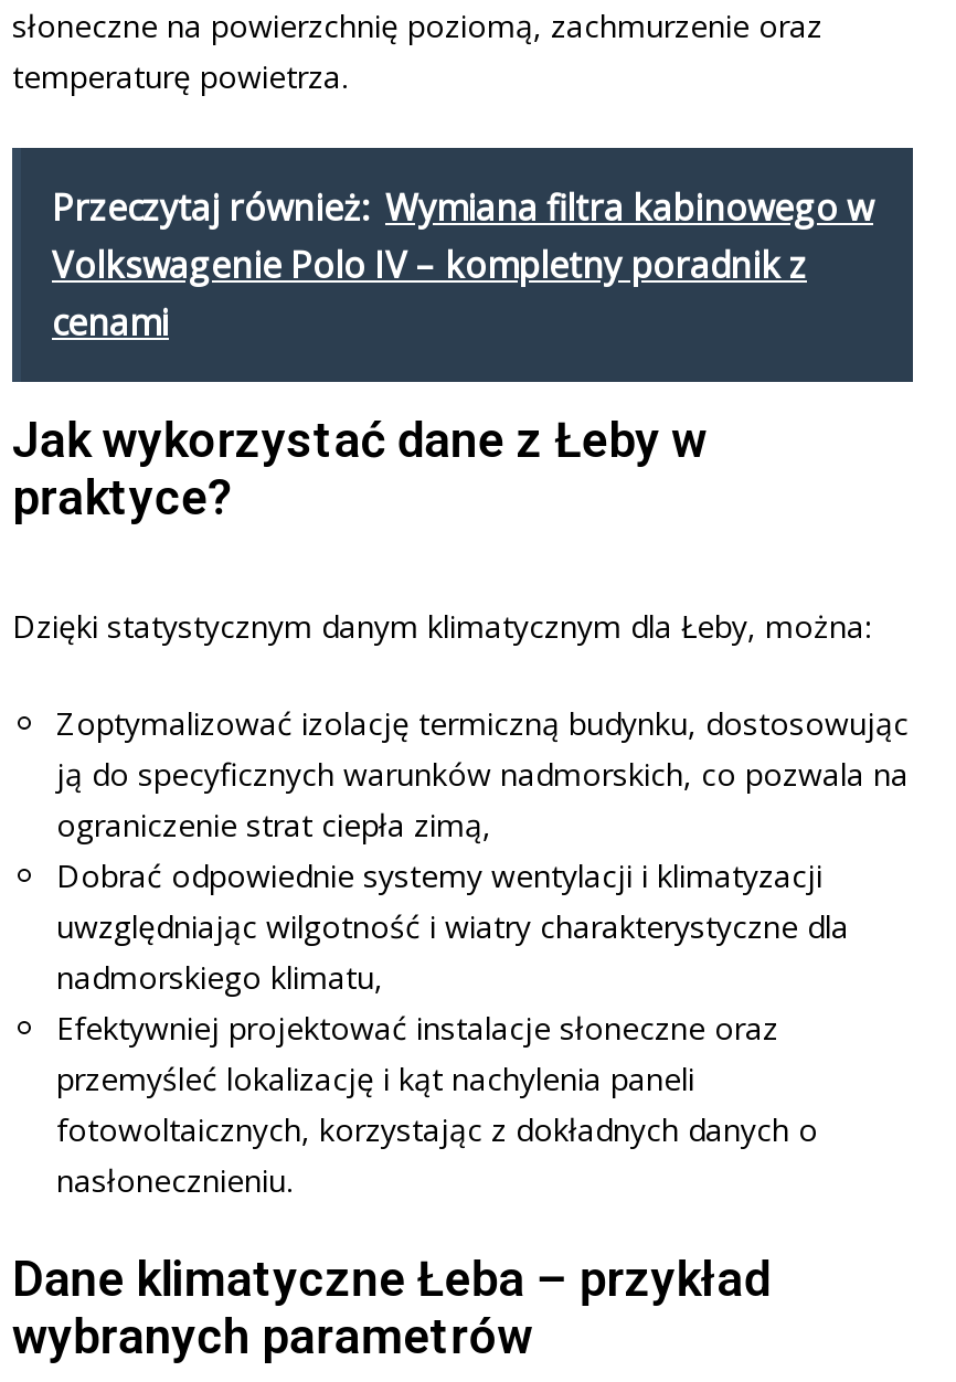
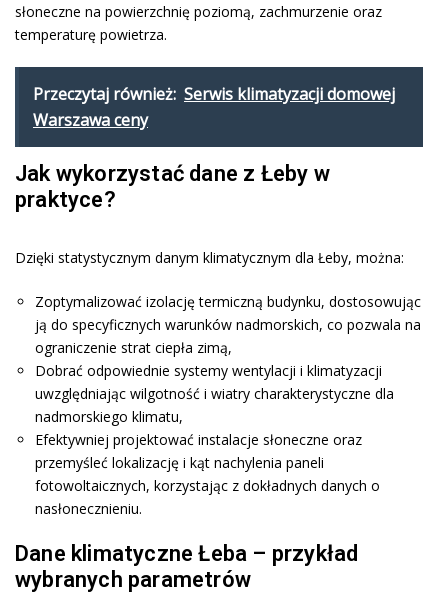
[52,184,873,347] Przeczytaj również: Wymiana filtra kabinowego w | Volkswagenie Polo IV – kompletny poradnik z | cenami -> [33,83,395,131] Przeczytaj również: Serwis klimatyzacji domowej | Warszawa ceny

